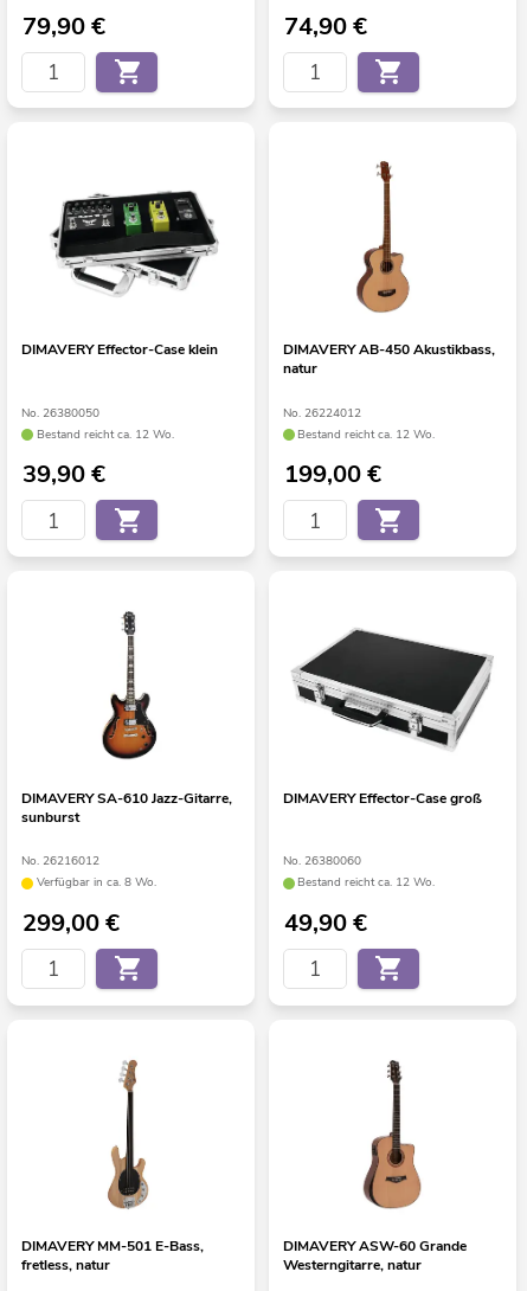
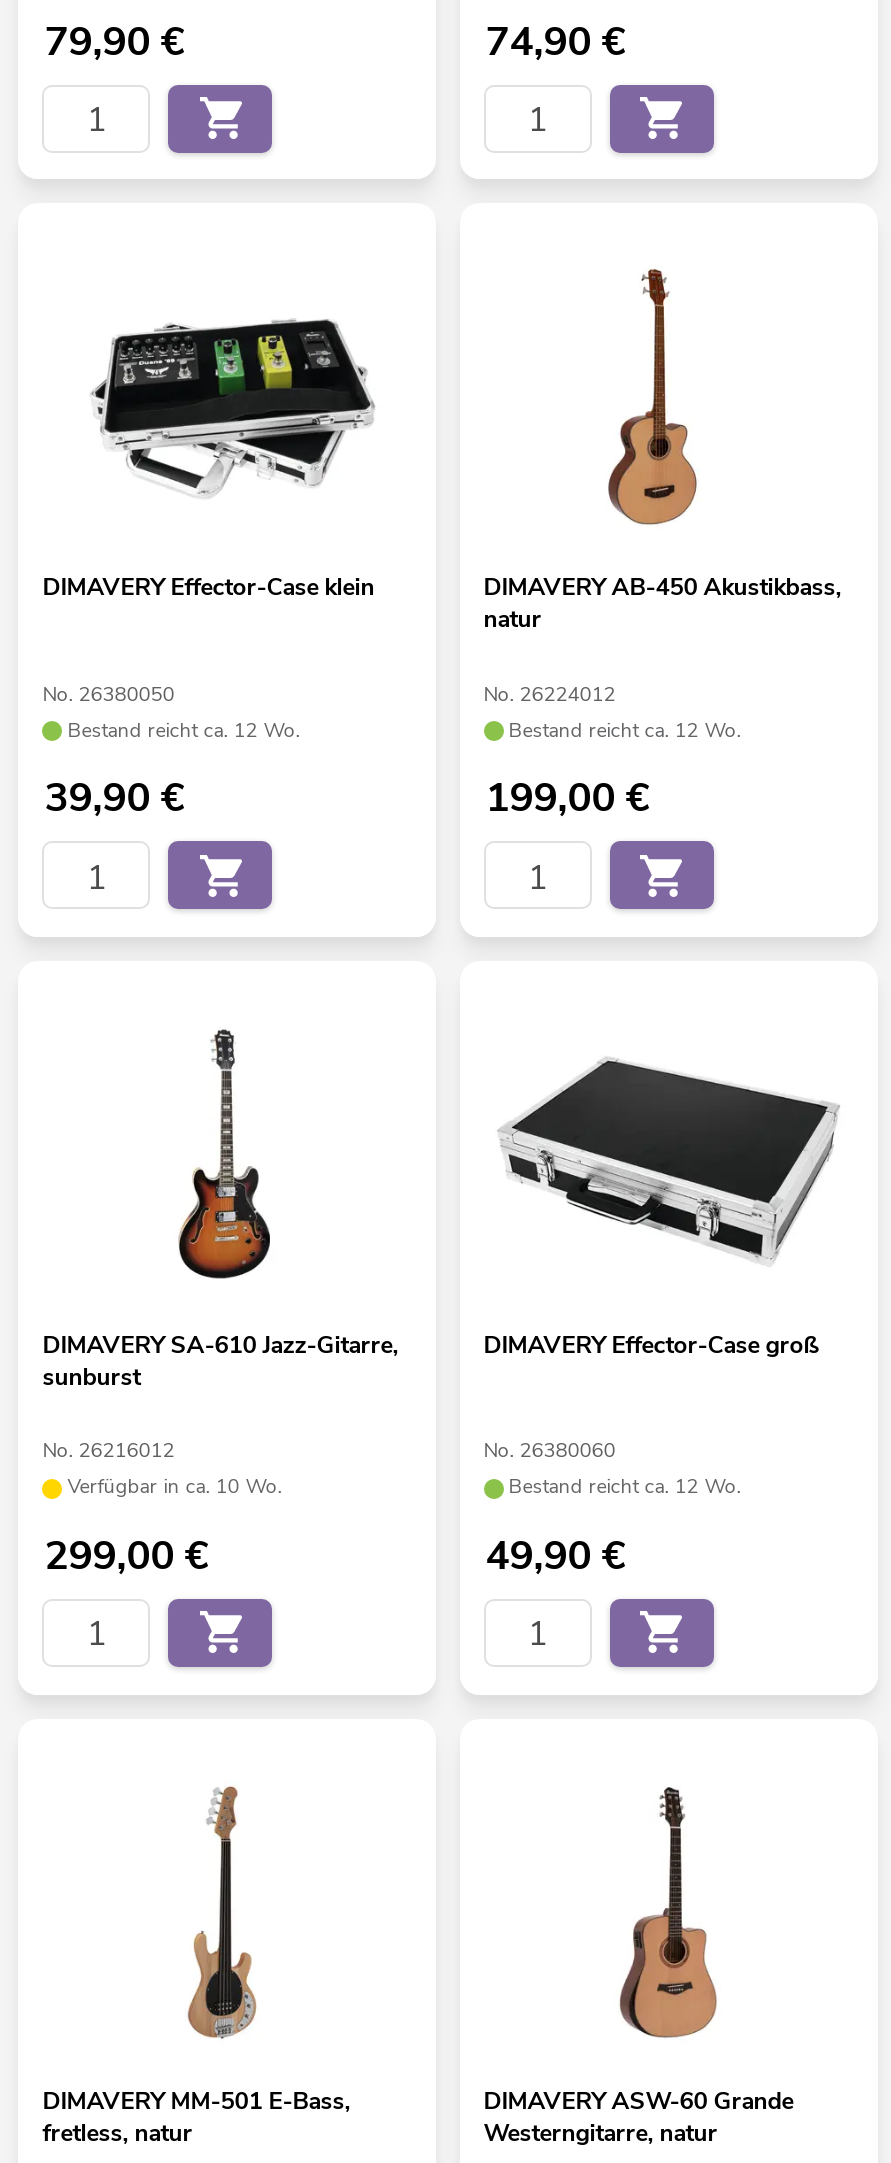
[36,874,156,891] Verfügbar in ca. 8 Wo. -> [67,1473,281,1501] Verfügbar in ca. 10 Wo.

